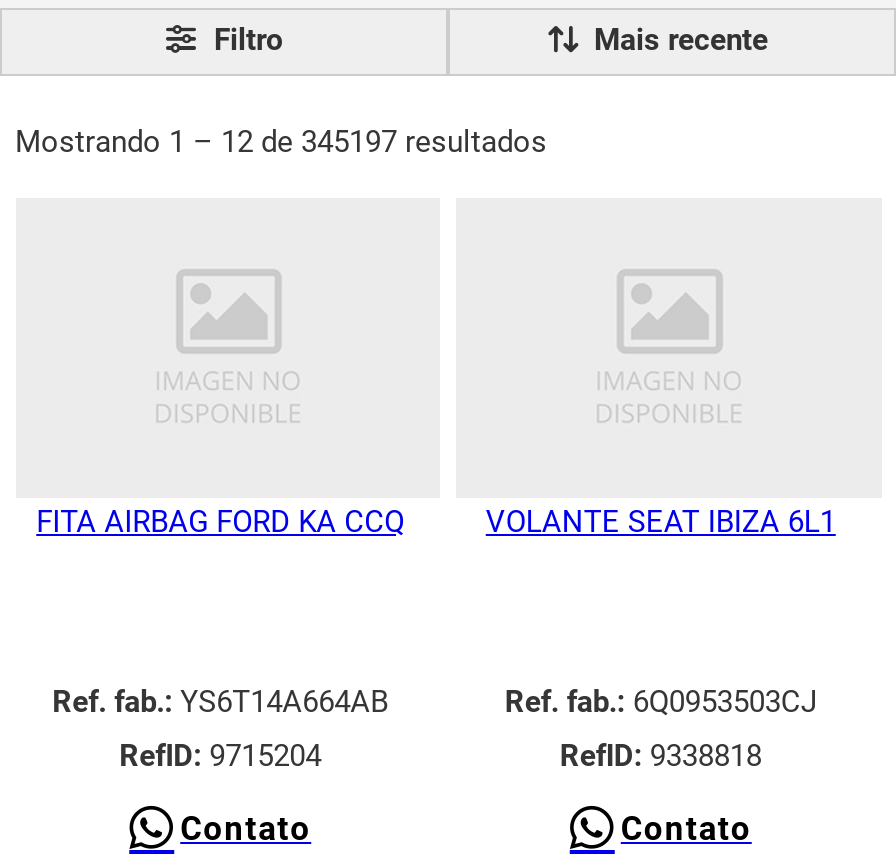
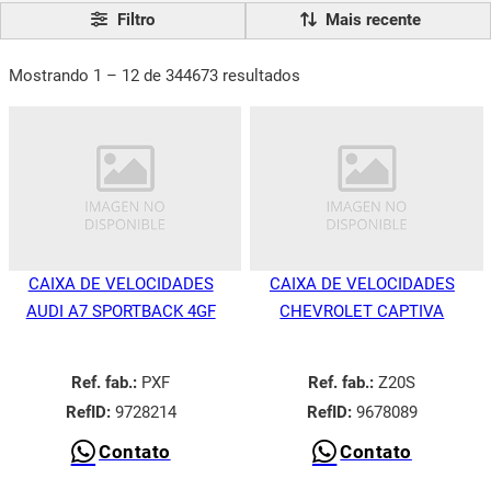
[15,123,547,159] Mostrando 1 – 12 de 345197 resultados -> [8,65,300,85] Mostrando 1 – 12 de 344673 resultados
[36,503,404,539] FITA AIRBAG FORD KA CCQ -> [26,274,215,321] CAIXA DE VELOCIDADES | AUDI A7 SPORTBACK 4GF
[486,503,836,539] VOLANTE SEAT IBIZA 6L1 -> [270,274,455,321] CAIXA DE VELOCIDADES | CHEVROLET CAPTIVA
[52,683,388,719] Ref. fab.: YS6T14A664AB -> [71,372,170,392] Ref. fab.: PXF
[505,683,817,719] Ref. fab.: 6Q0953503CJ -> [308,372,416,392] Ref. fab.: Z20S
[119,737,321,773] RefID: 9715204 -> [65,402,176,422] RefID: 9728214
[560,737,762,773] RefID: 9338818 -> [307,402,417,422] RefID: 9678089

